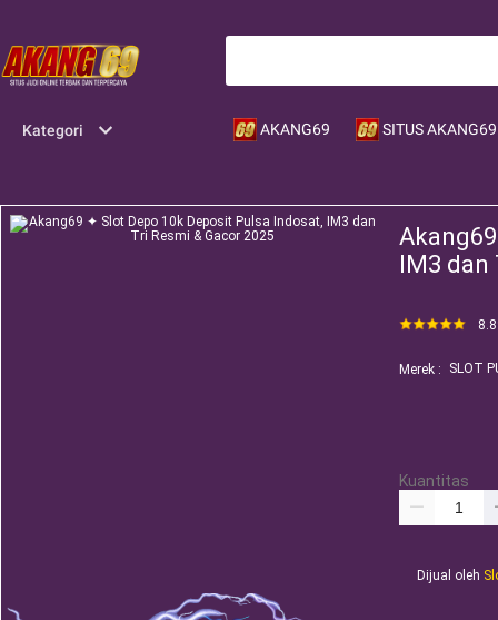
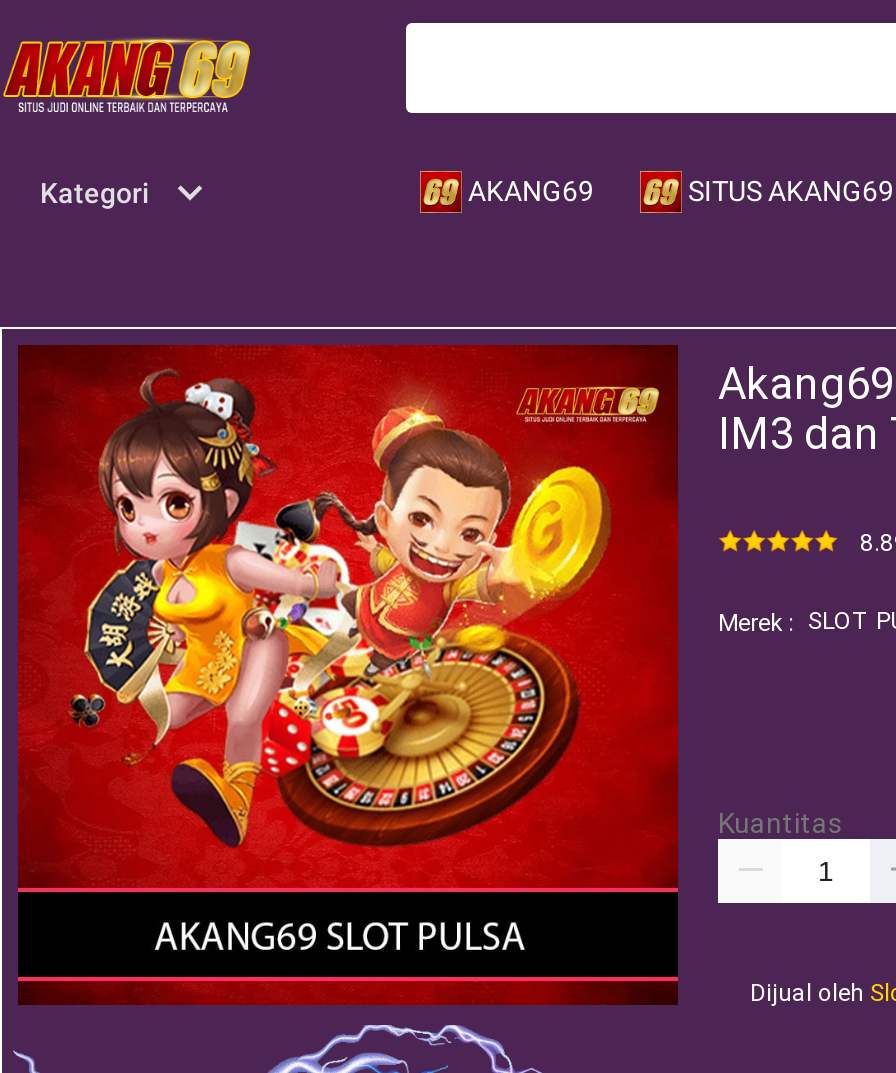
none -> [16,345,678,1005] [image]

